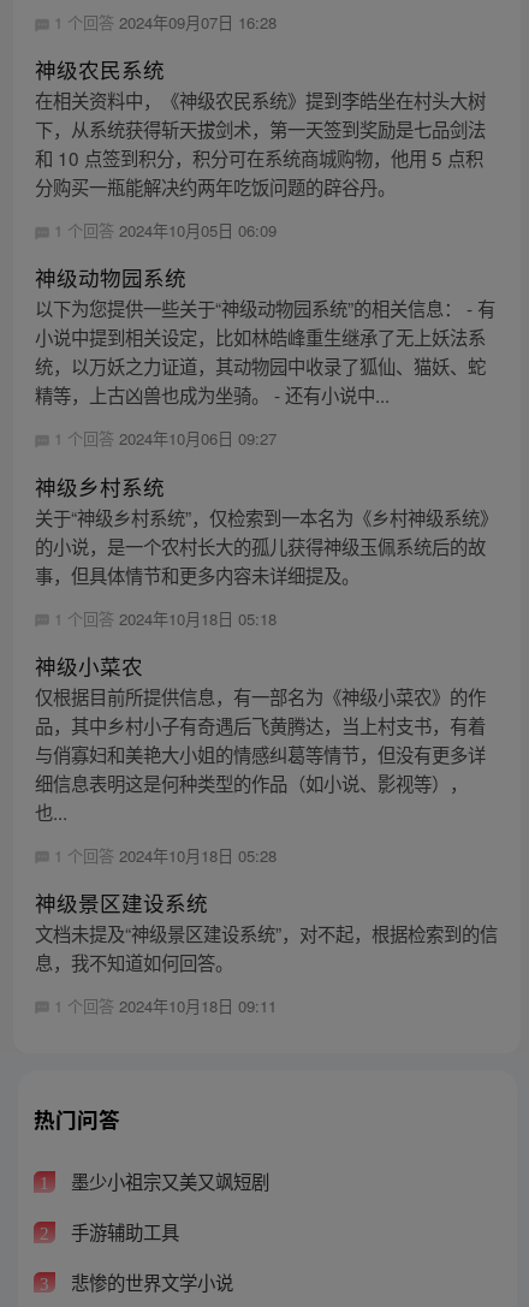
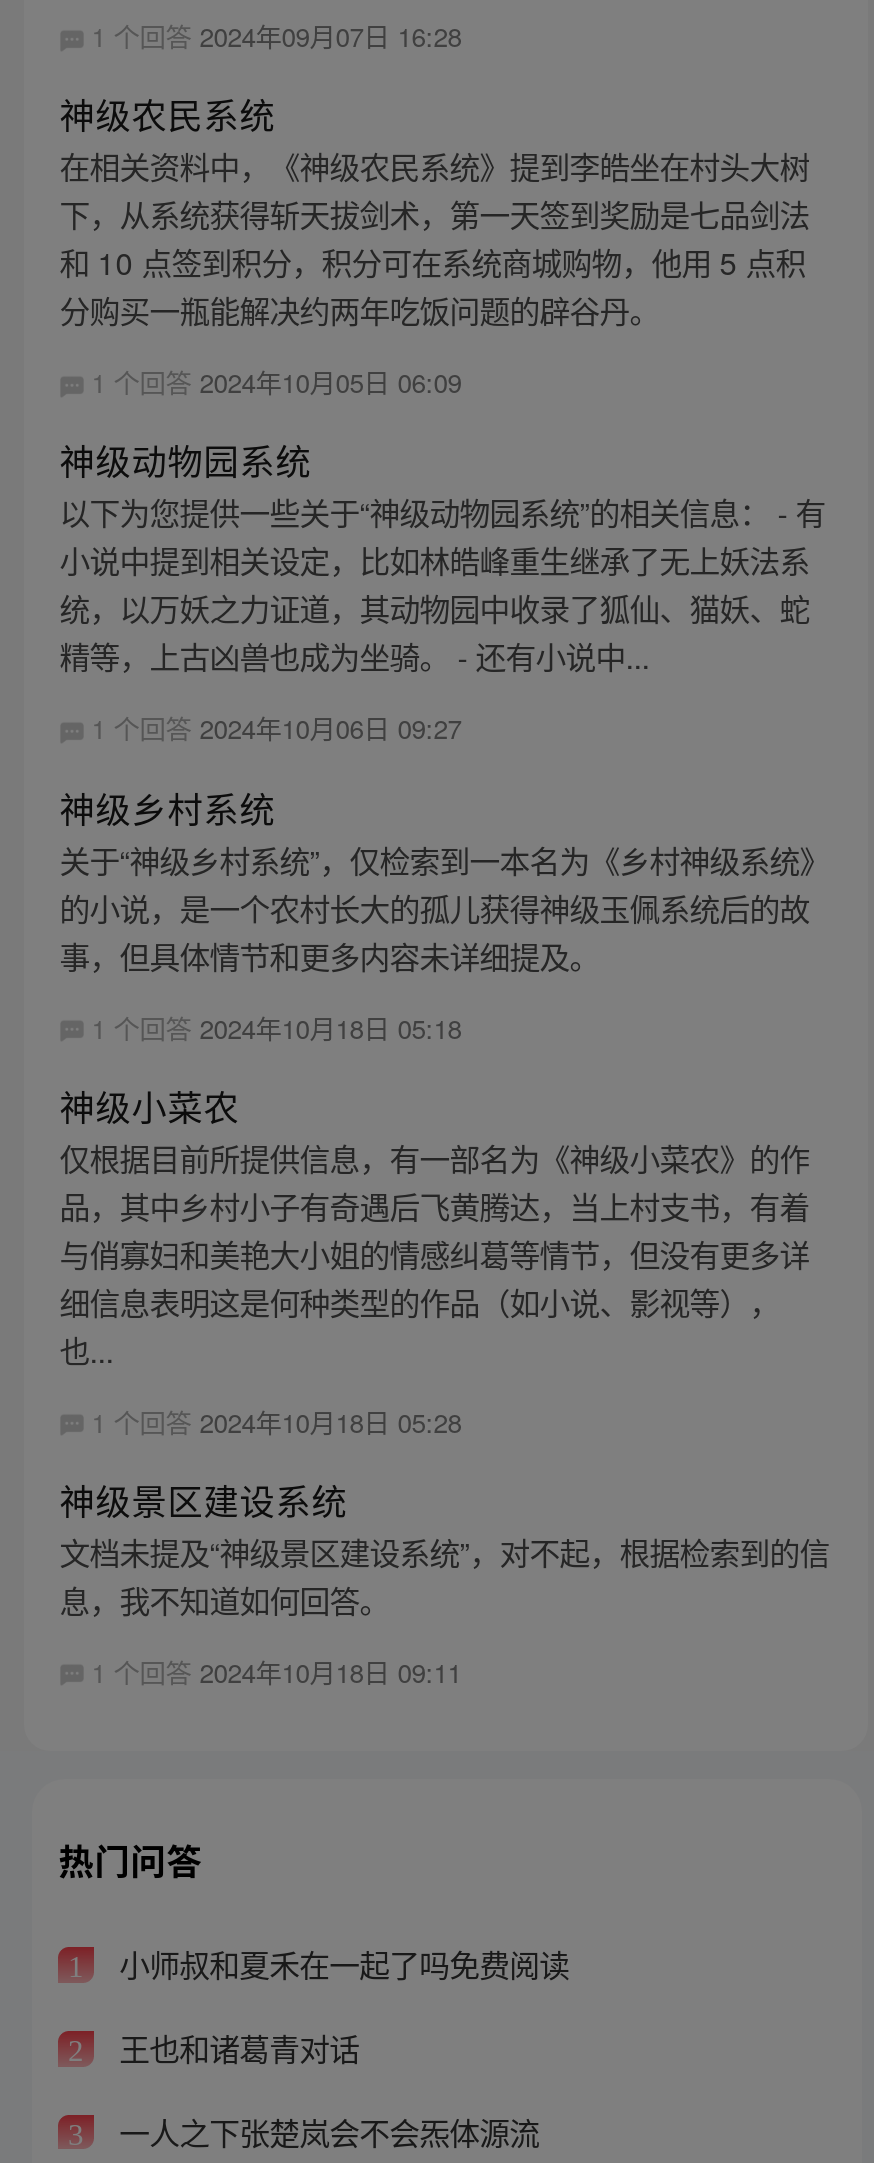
[66,1168,269,1195] 墨少小祖宗又美又飒短剧 -> [111,1942,569,1986] 小师叔和夏禾在一起了吗免费阅读
[66,1218,179,1245] 手游辅助工具 -> [111,2025,359,2069] 王也和诸葛青对话
[66,1268,233,1295] 悲惨的世界文学小说 -> [111,2108,539,2152] 一人之下张楚岚会不会炁体源流

